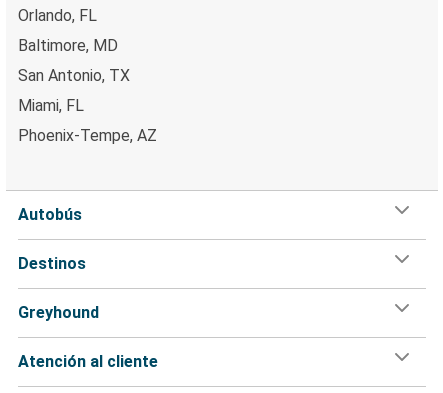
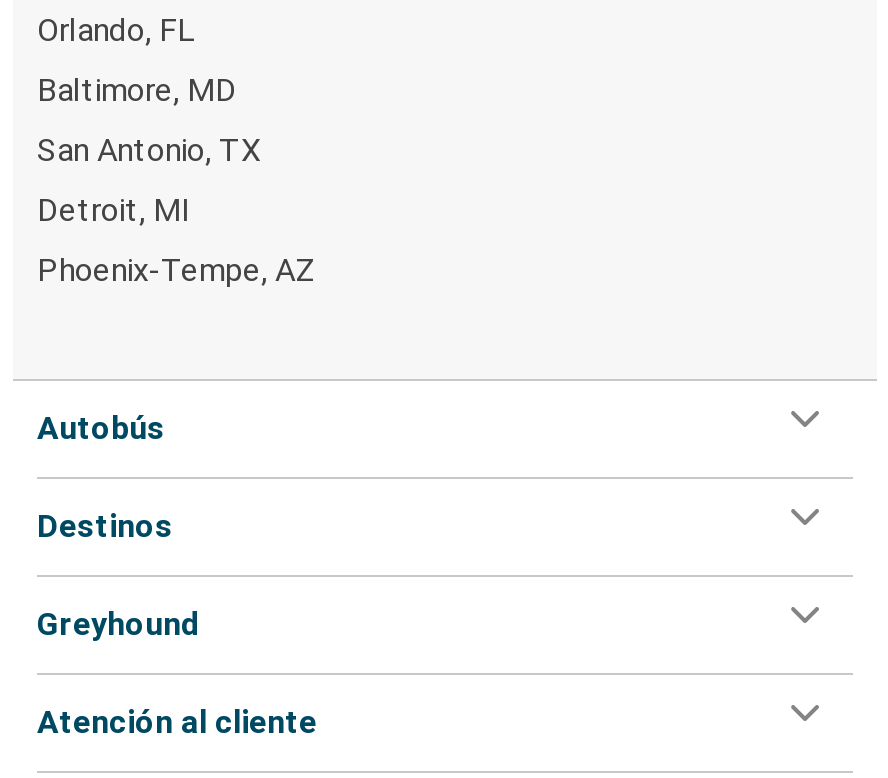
[18,95,84,114] Miami, FL -> [37,190,191,228] Detroit, MI

